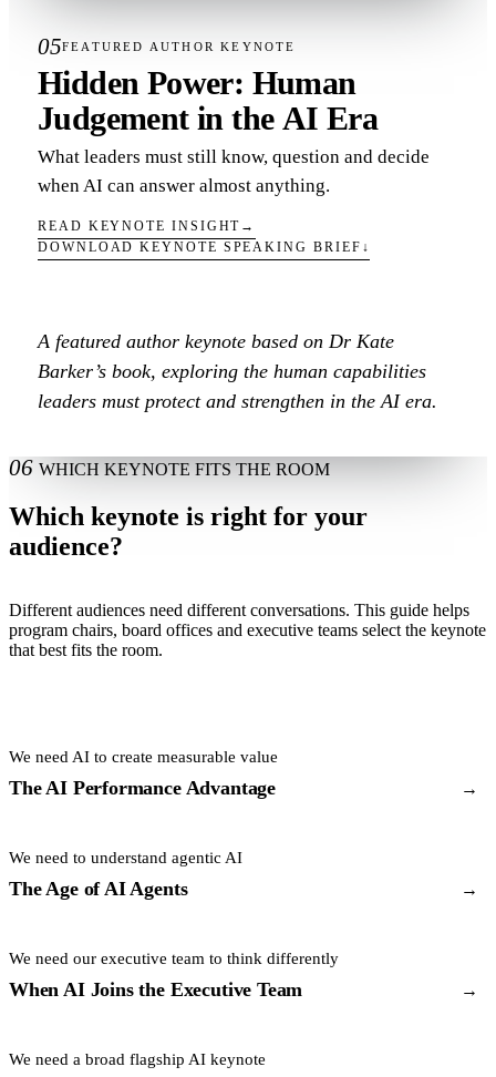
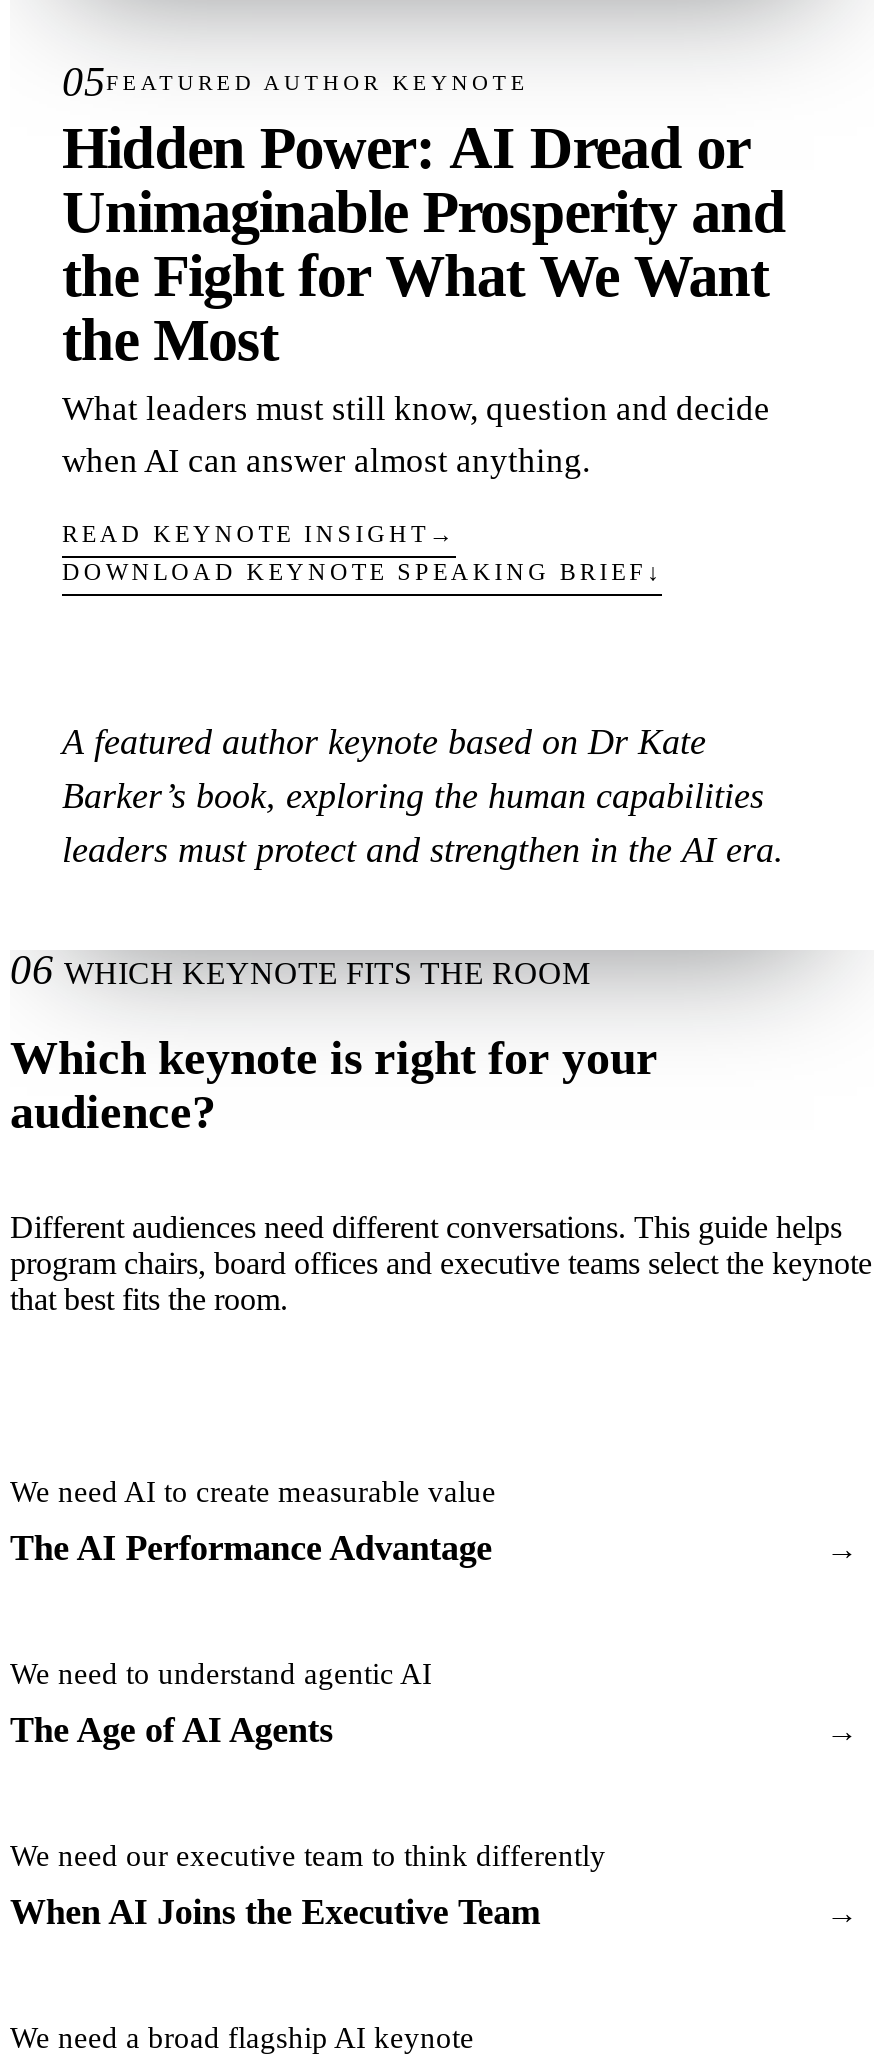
[38,64,378,136] Hidden Power: Human | Judgement in the AI Era -> [62,113,786,371] Hidden Power: AI Dread or | Unimaginable Prosperity and | the Fight for What We Want | the Most

